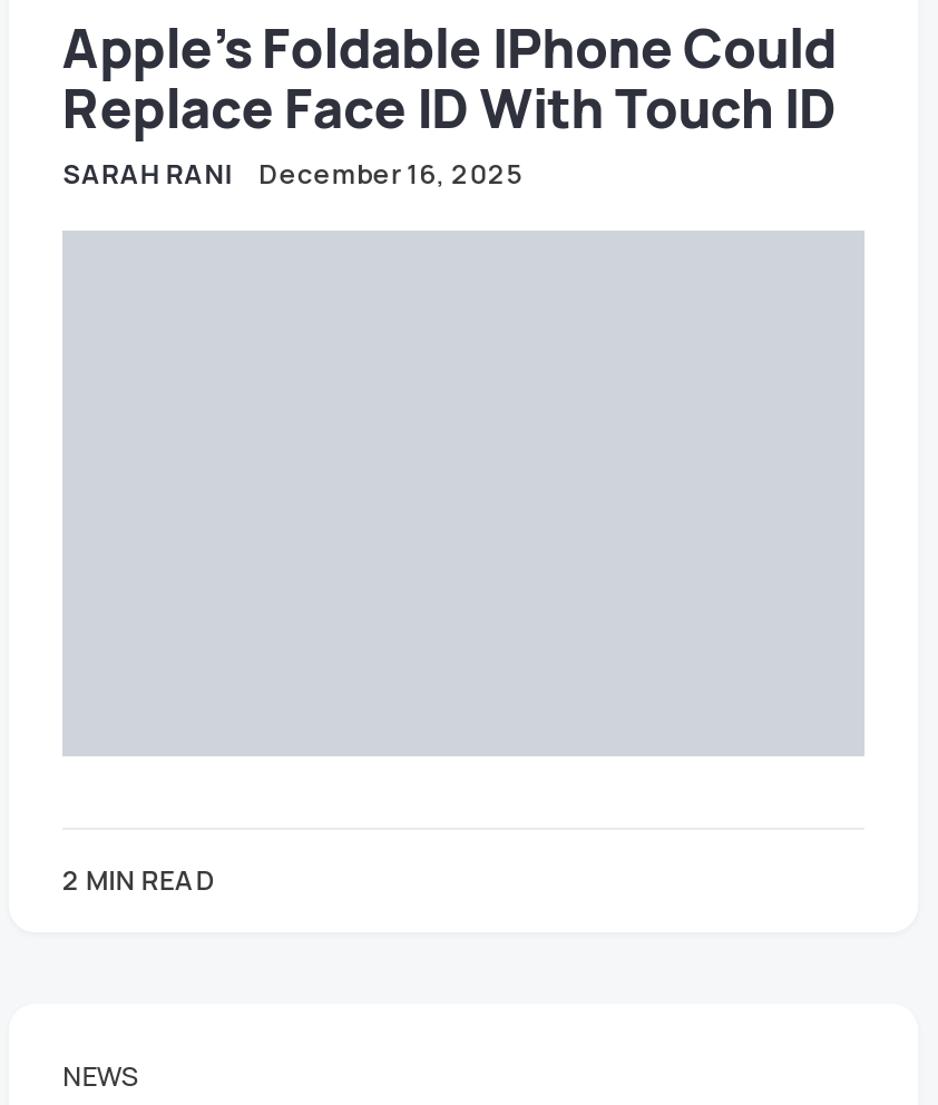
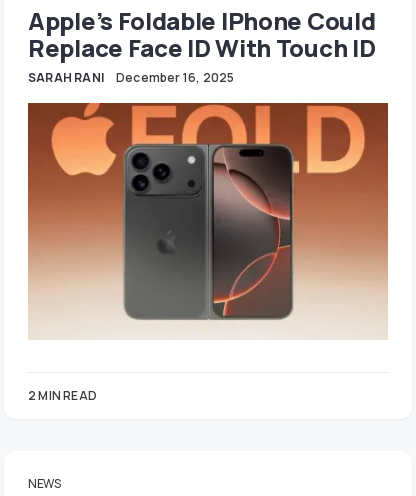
none -> [27,102,389,337] [image]

